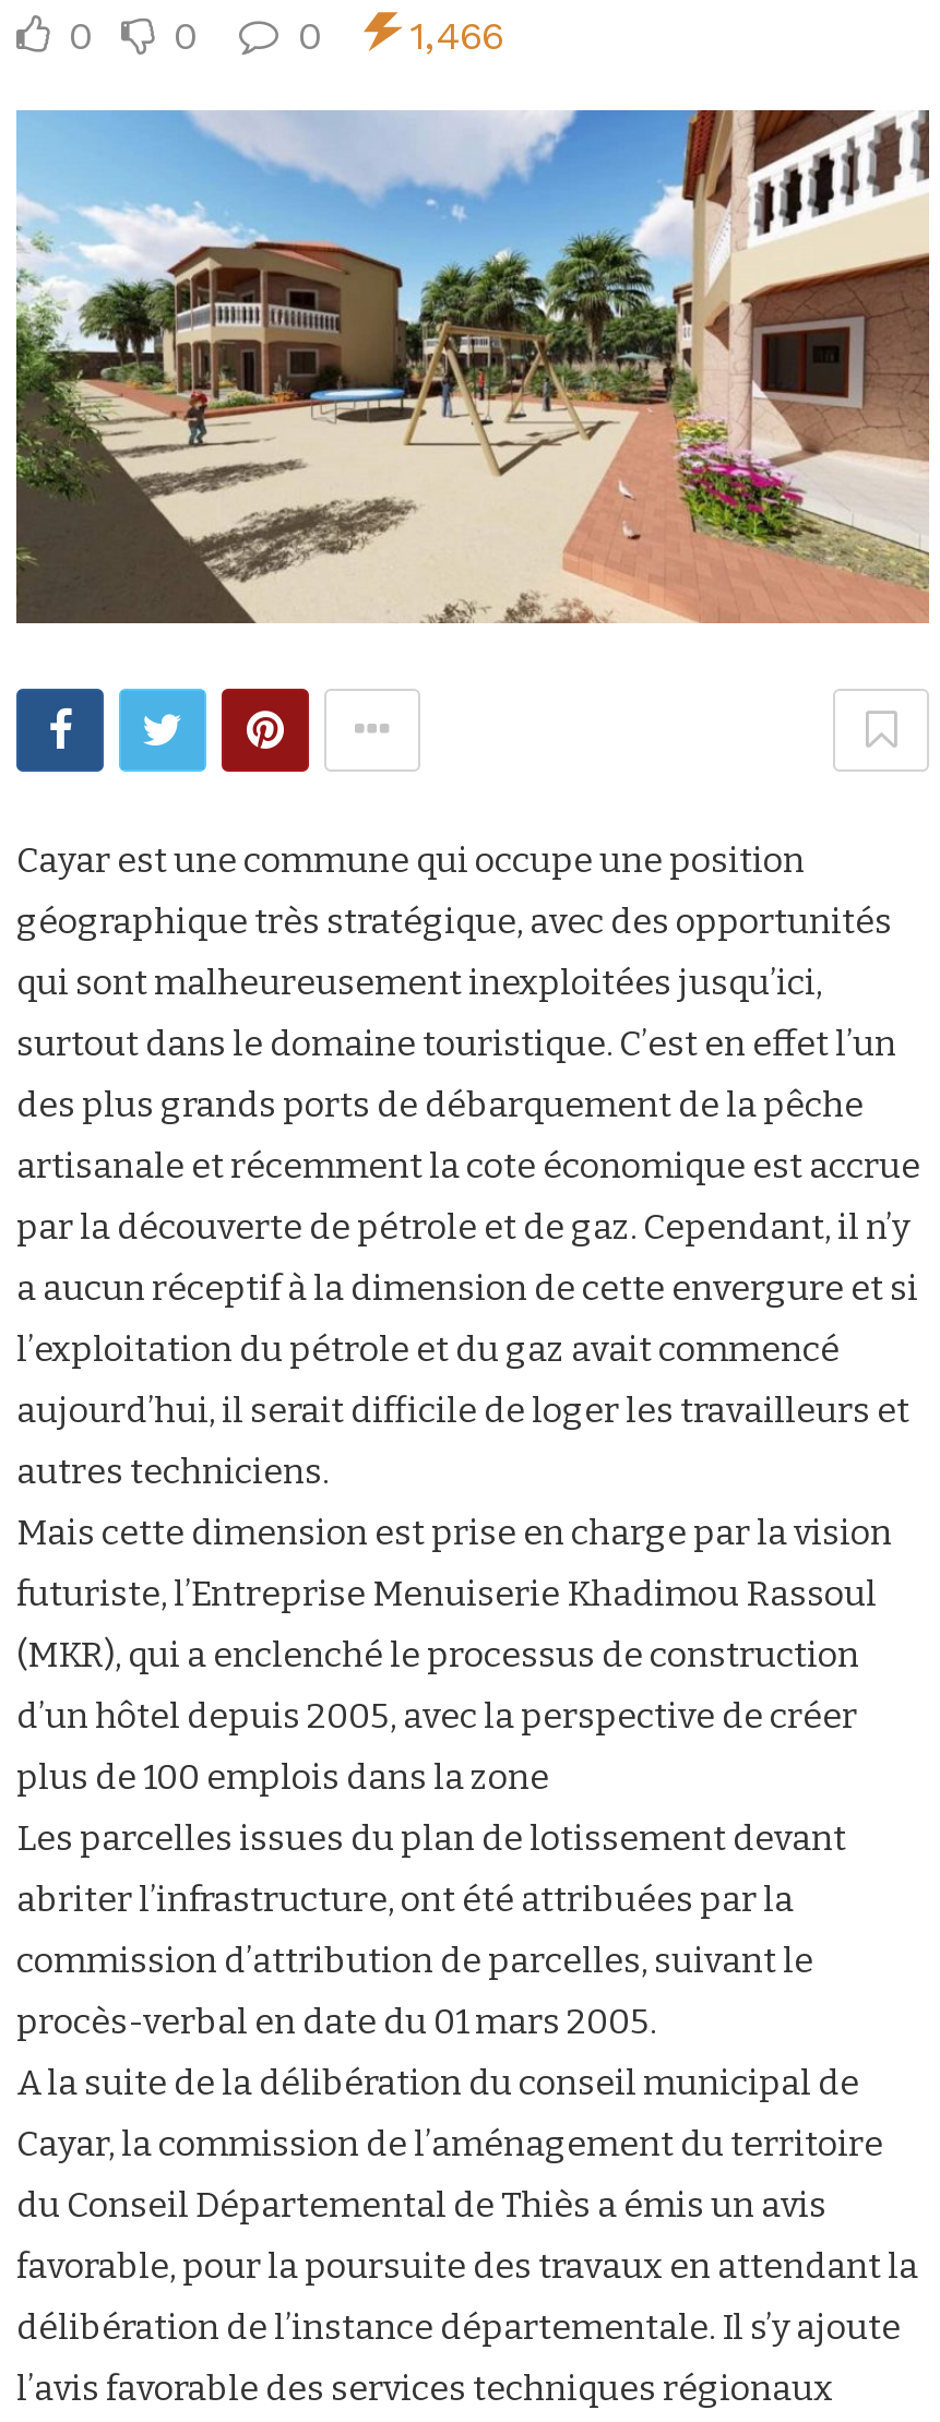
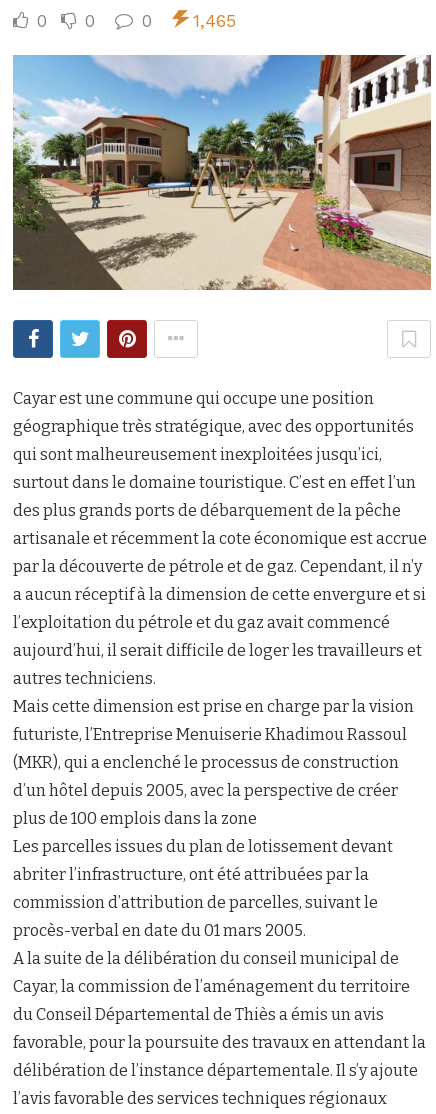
[409,13,503,59] 1,466 -> [193,10,236,31] 1,465

